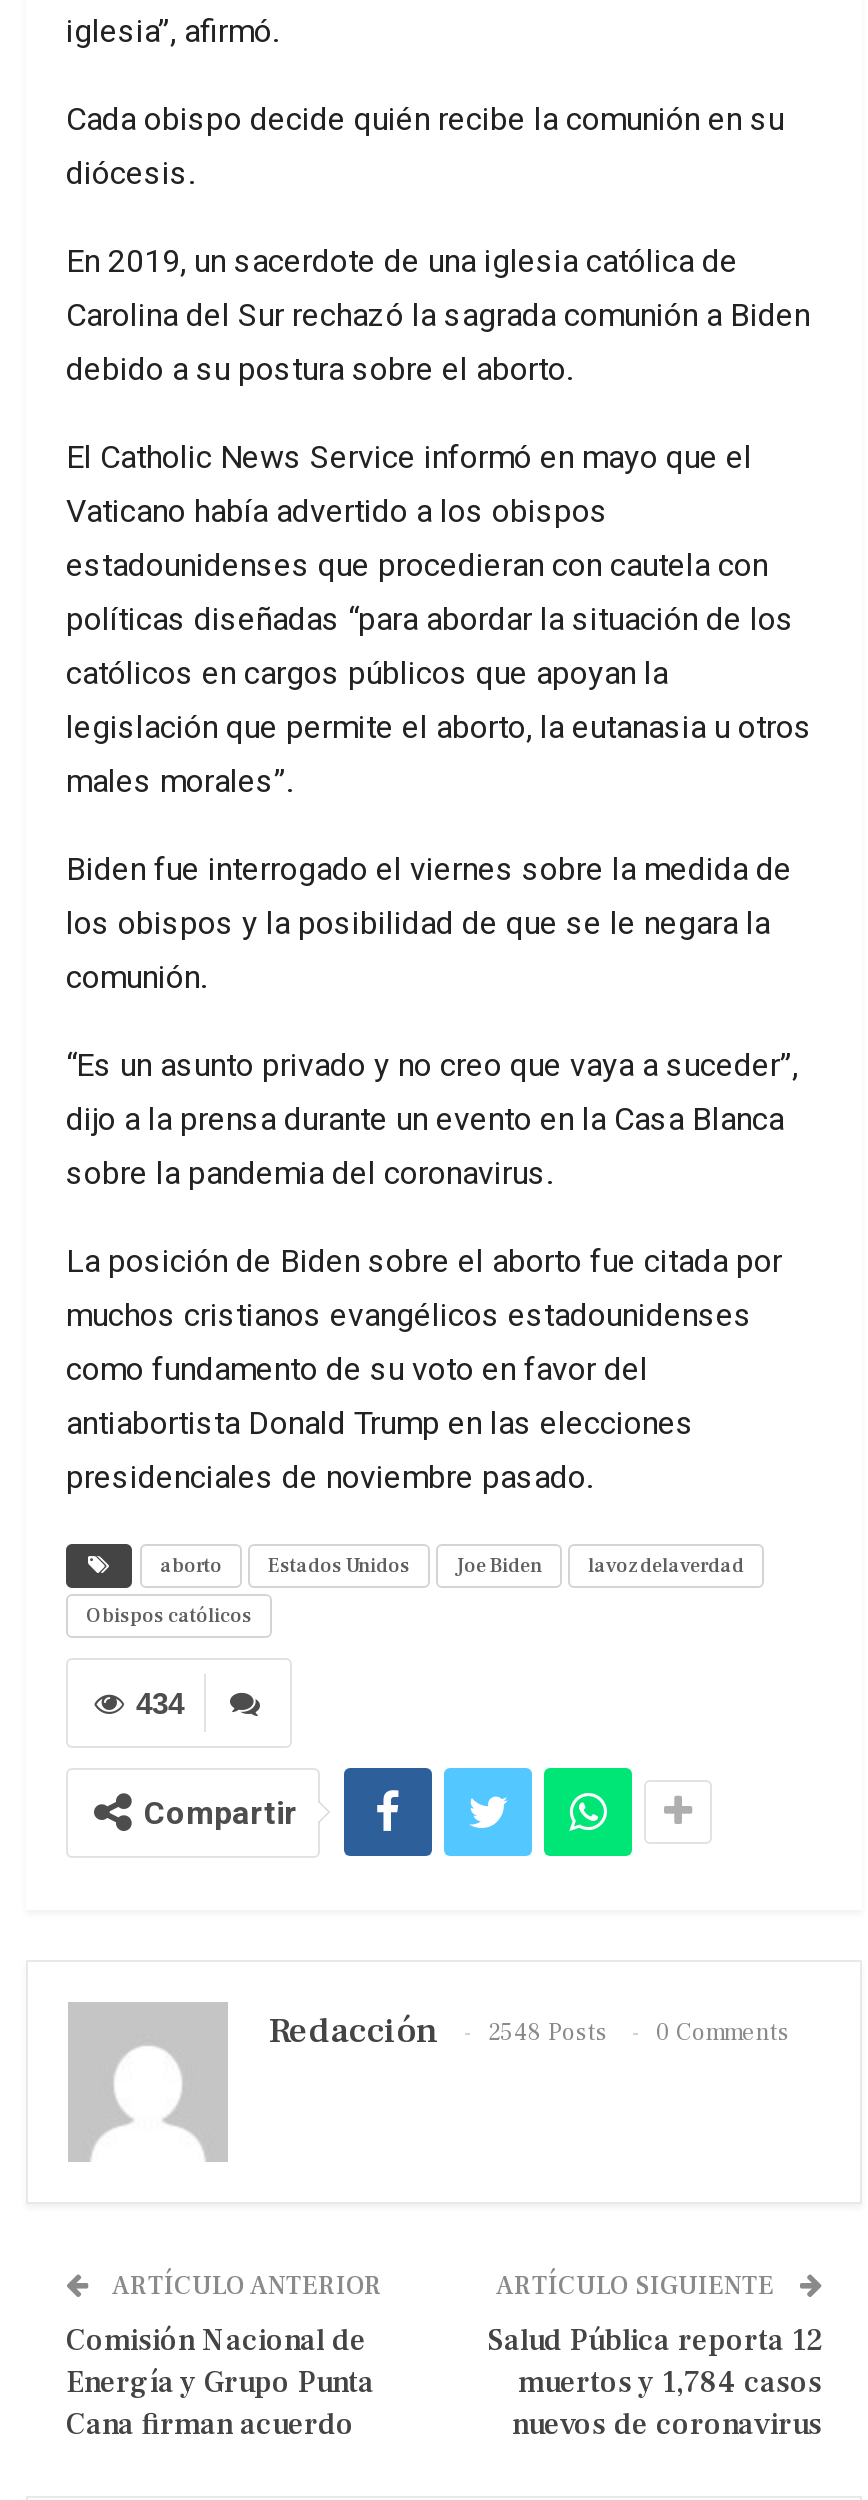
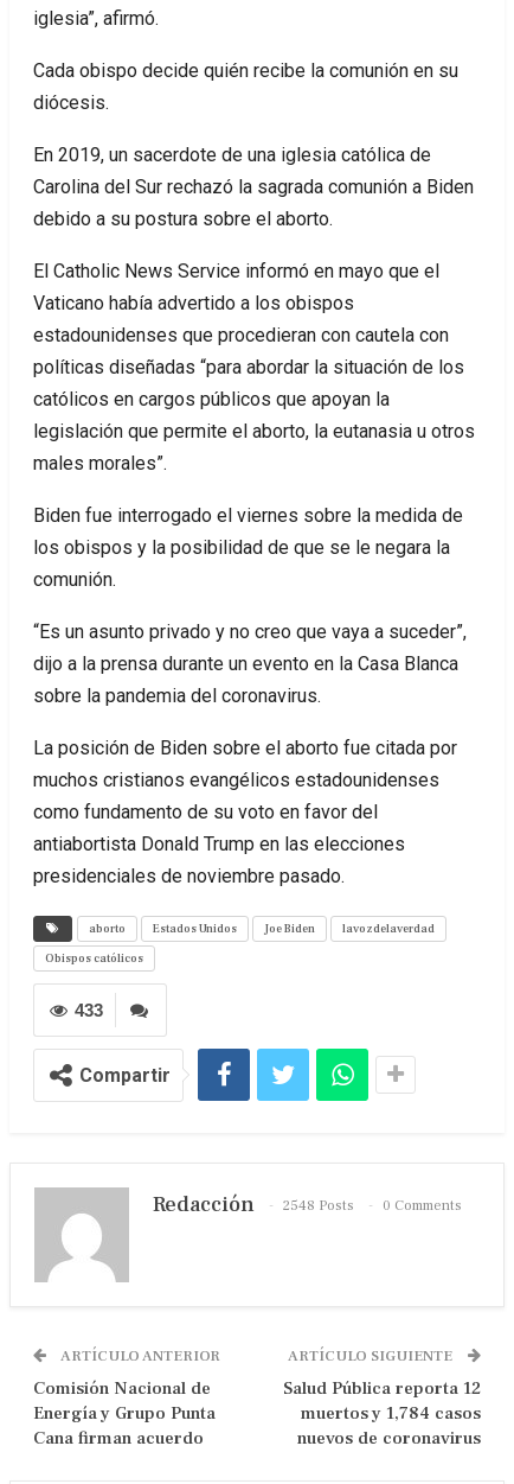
[136,1686,184,1720] 434 -> [75,1000,103,1020] 433

